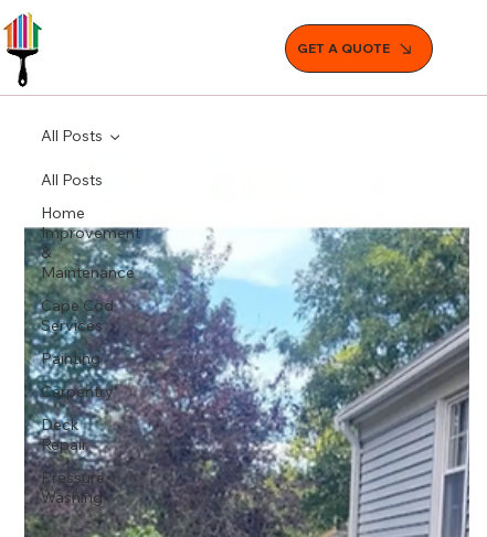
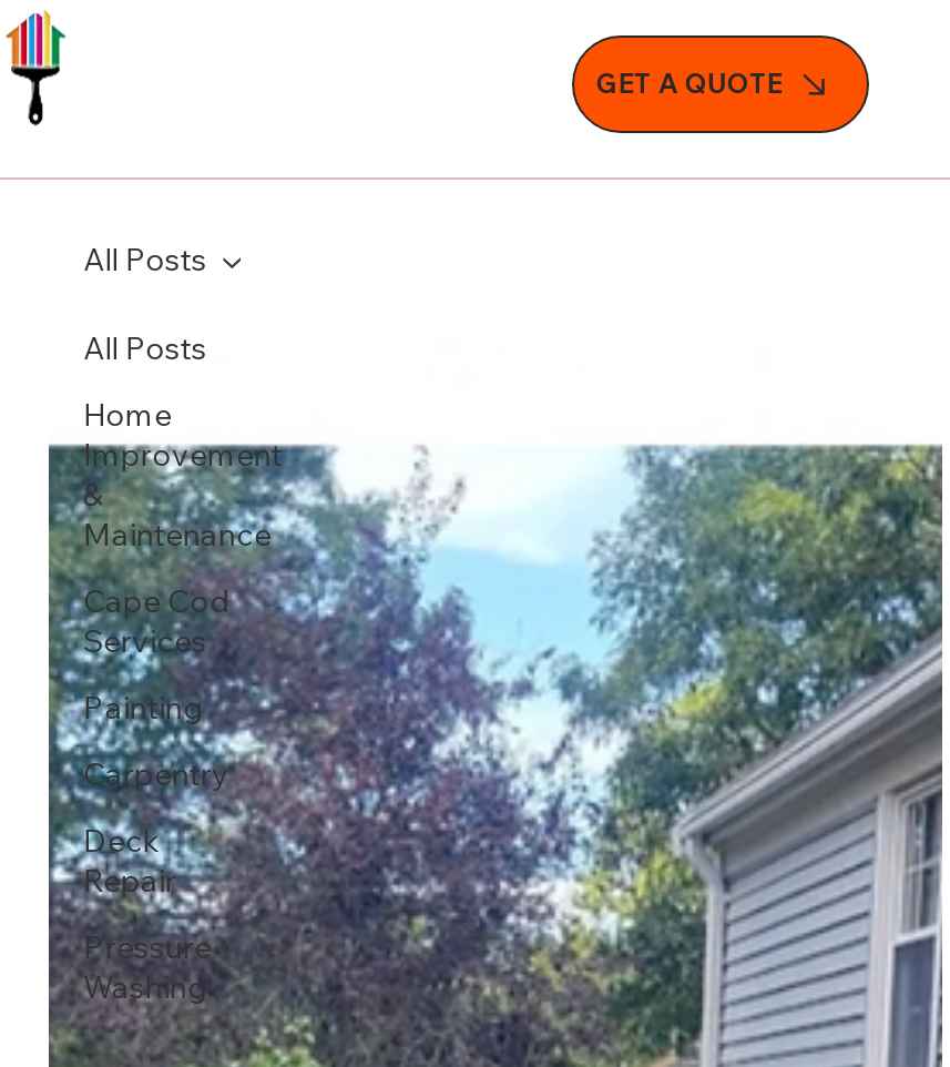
[4,12,43,88] [image] -> [7,11,82,162] [image]

